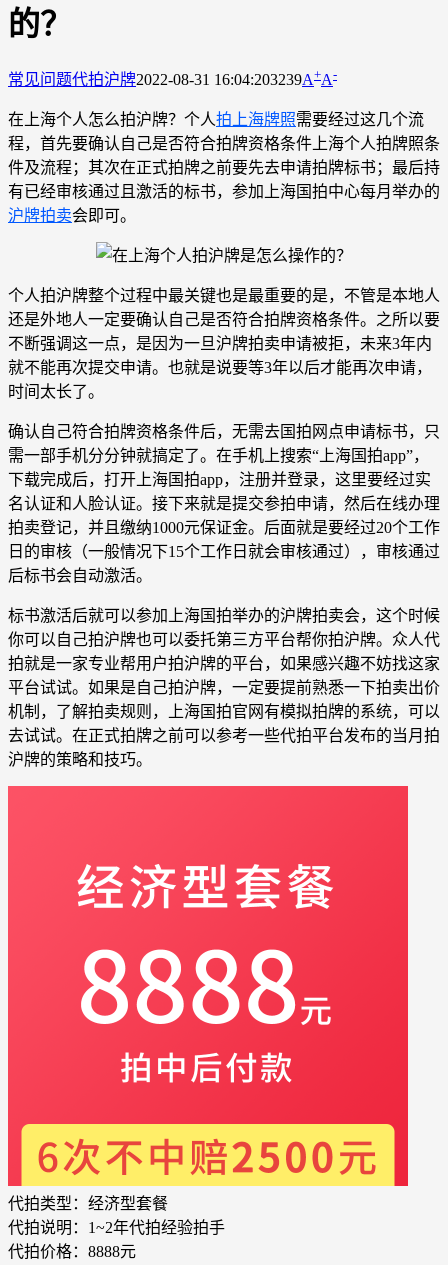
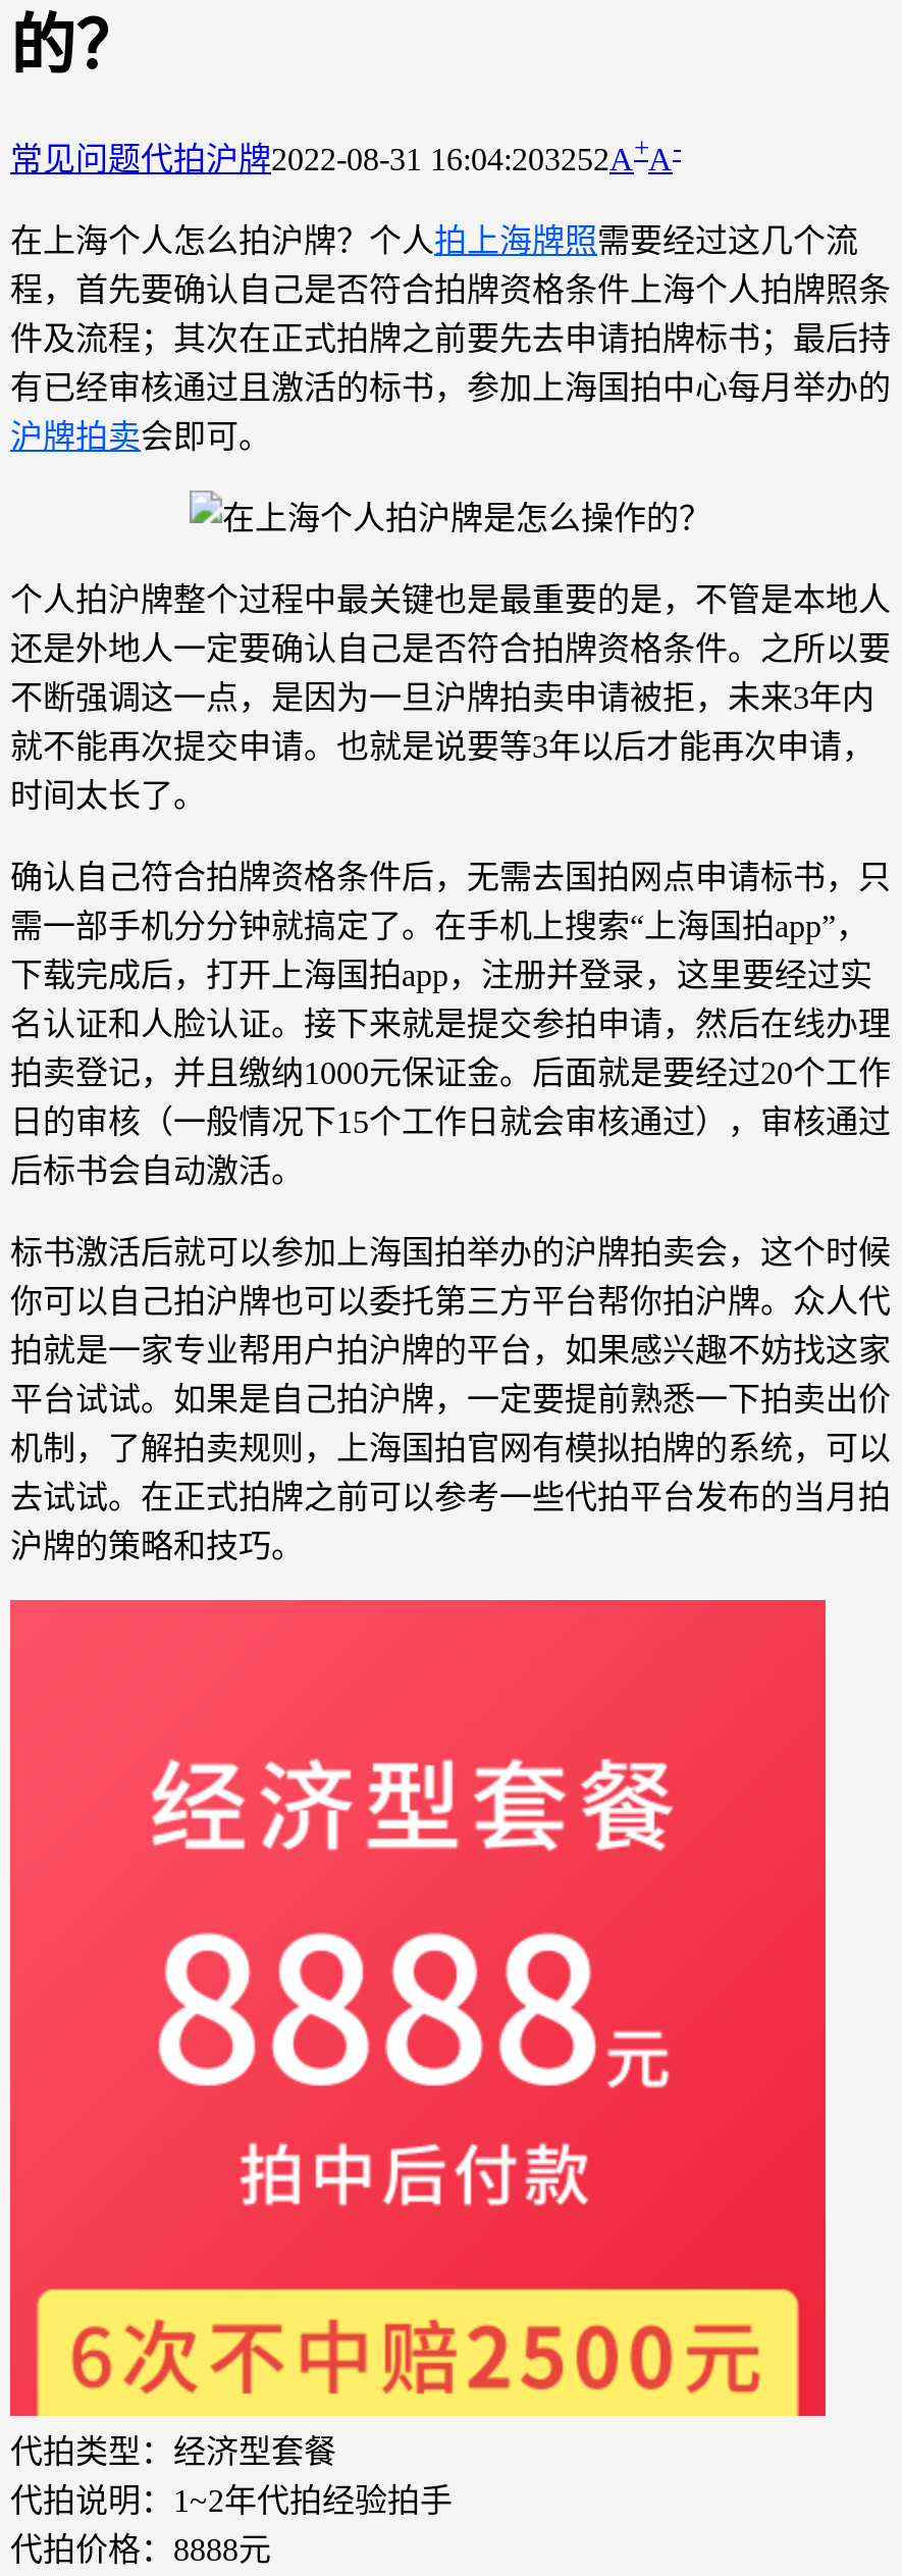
[8,66,337,88] 常见问题代拍沪牌2022-08-31 16:04:203239A+A- -> [10,133,681,176] 常见问题代拍沪牌2022-08-31 16:04:203252A+A-

